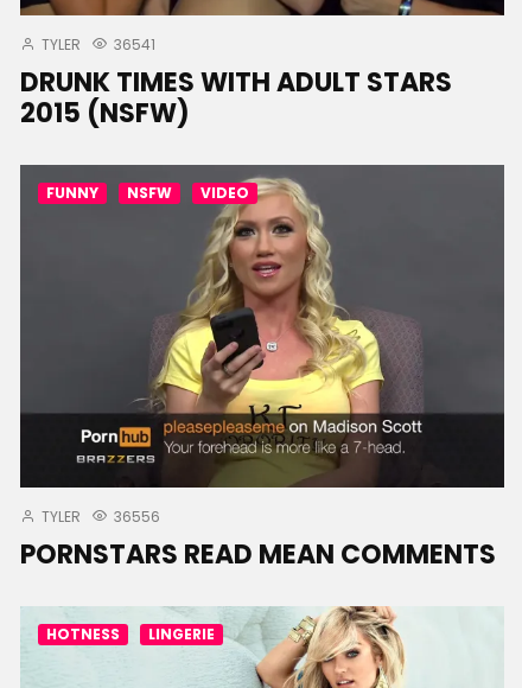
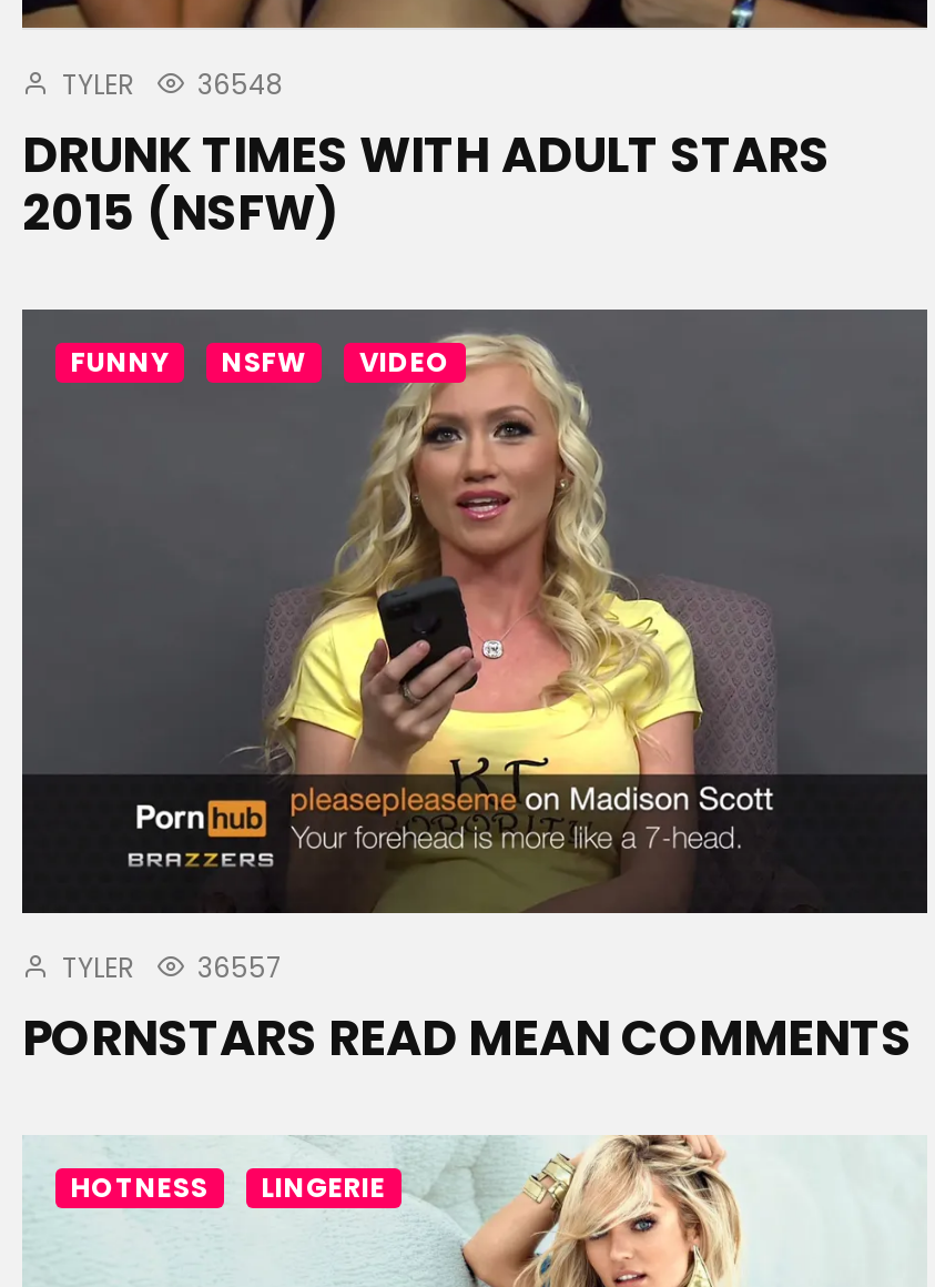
[38,35,155,55] TYLER 36541 -> [55,65,284,102] TYLER 36548
[38,507,160,527] TYLER 36556 -> [55,947,282,985] TYLER 36557

